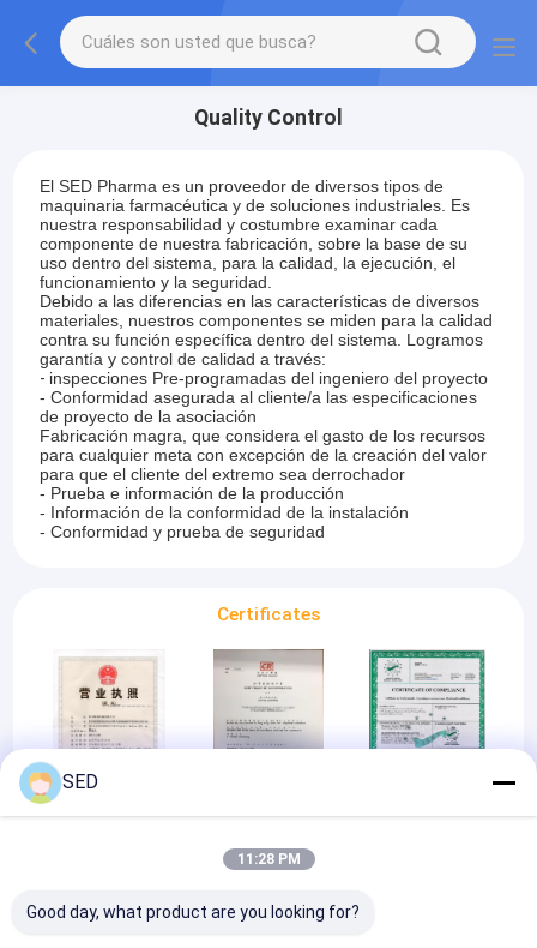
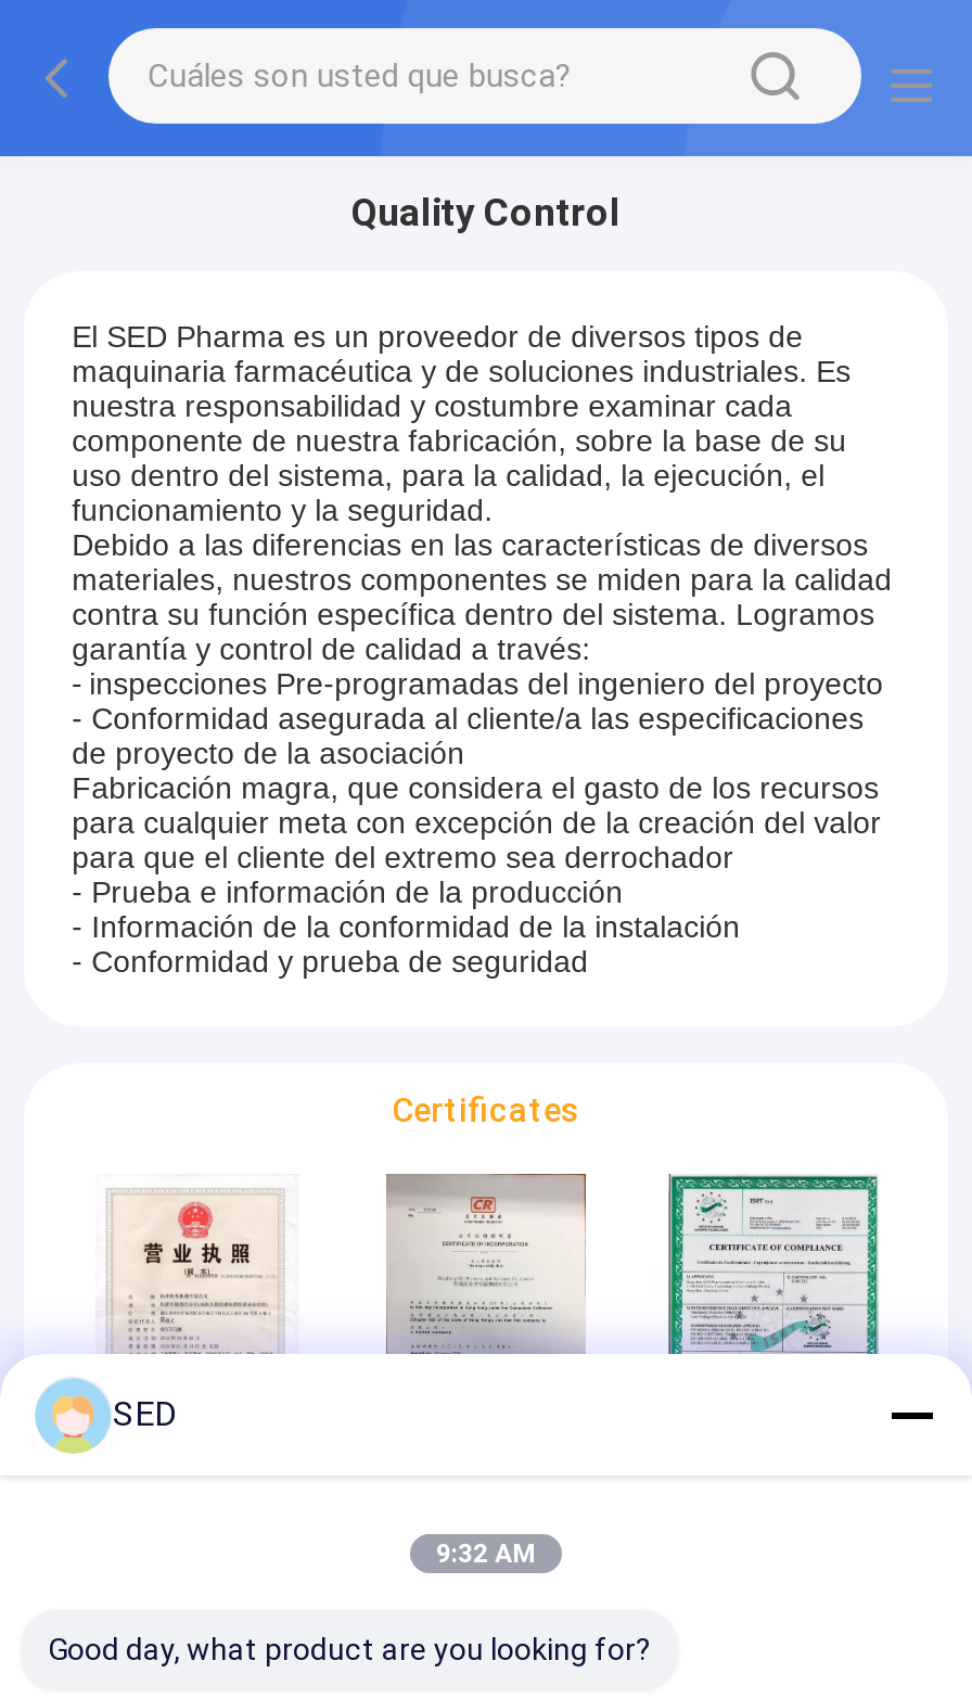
[237,851,300,868] 11:28 PM -> [436,1538,536,1569] 9:32 AM

